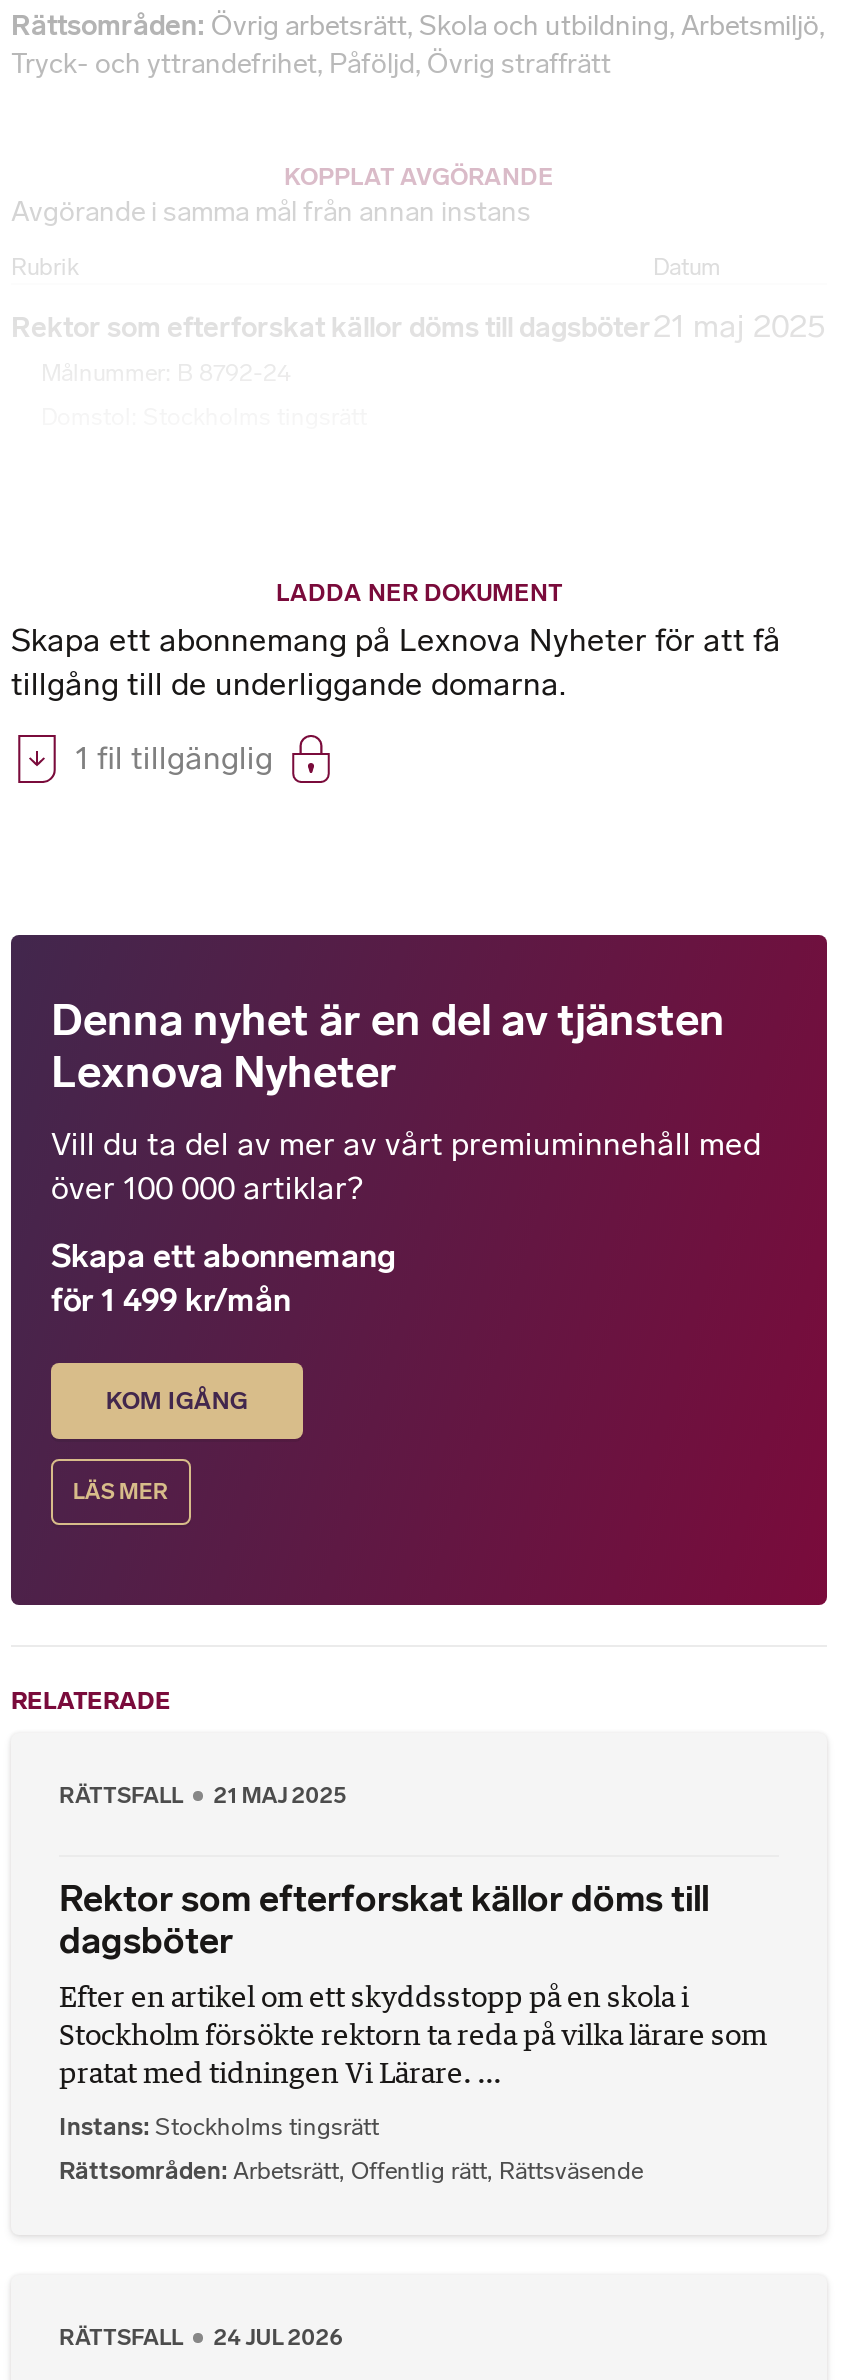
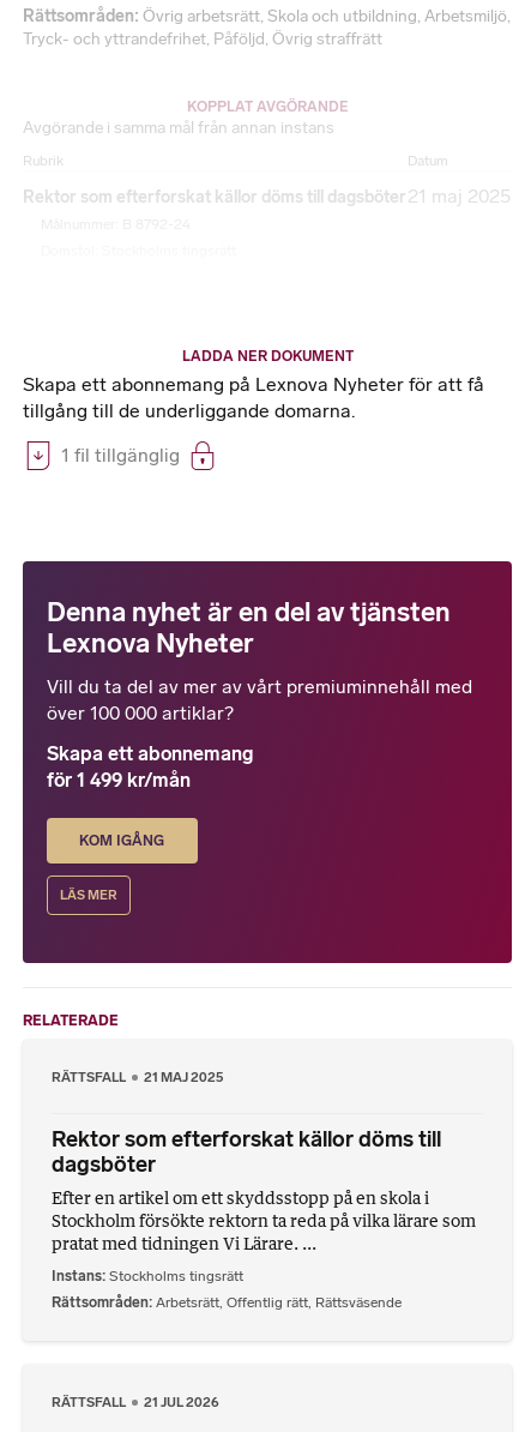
[59,2323,343,2351] RÄTTSFALL 24 JUL 2026 -> [52,1393,220,1410] RÄTTSFALL 21 JUL 2026

